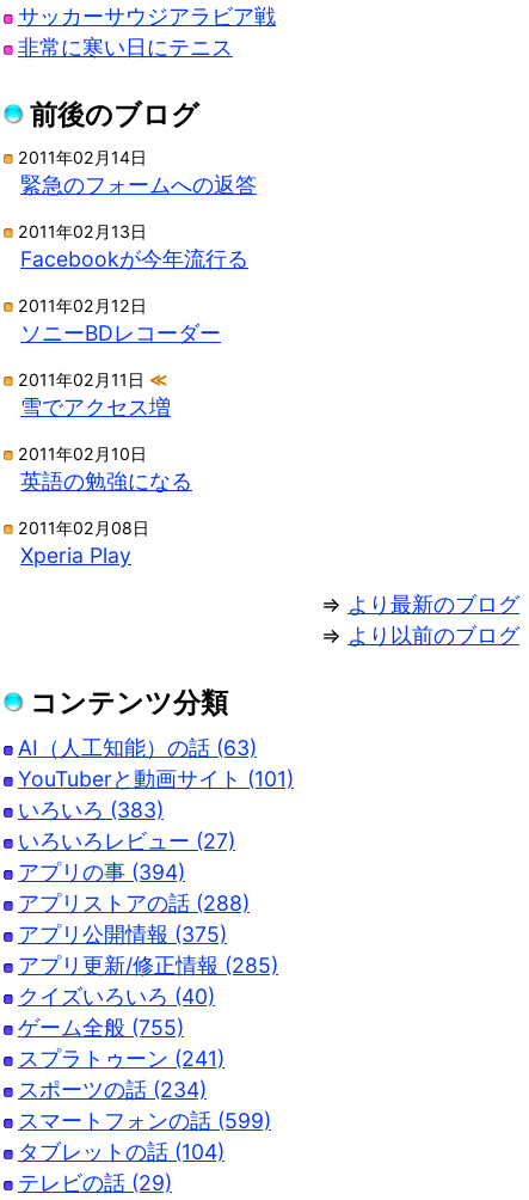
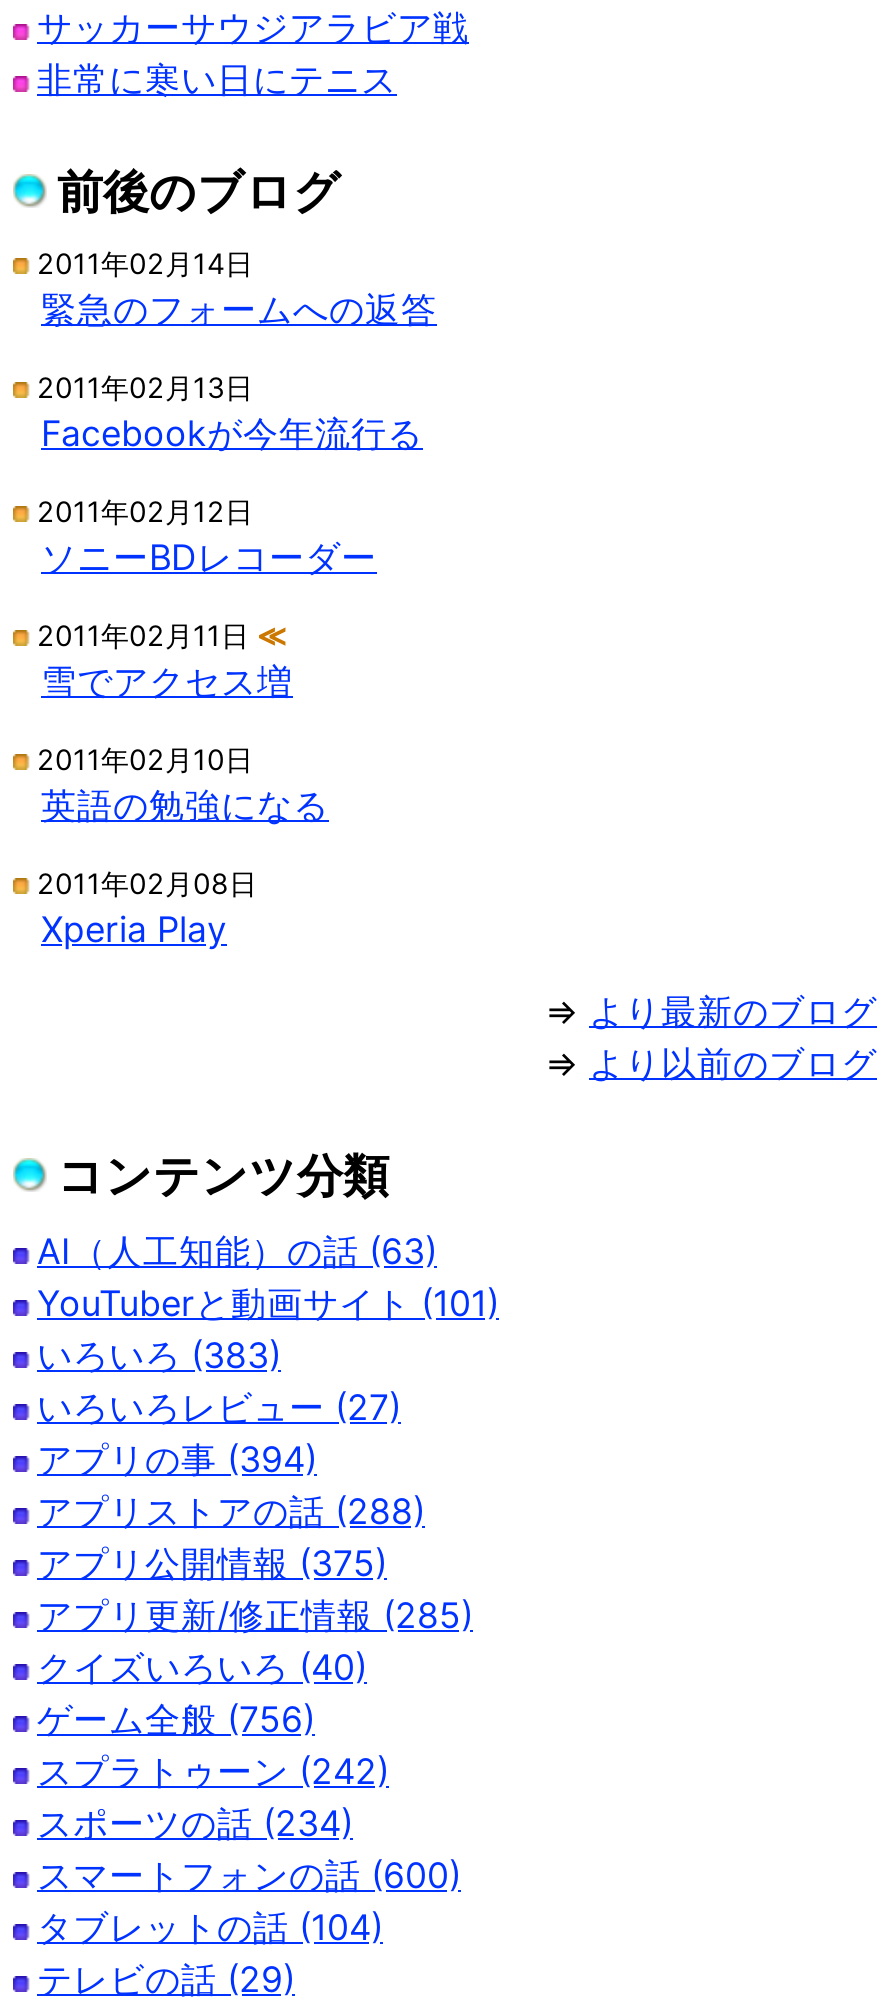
[18,1015,184,1040] ゲーム全般 (755) -> [37,1698,315,1740] ゲーム全般 (756)
[18,1046,224,1071] スプラトゥーン (241) -> [37,1750,389,1792] スプラトゥーン (242)
[18,1108,271,1133] スマートフォンの話 (599) -> [37,1854,461,1896] スマートフォンの話 (600)

